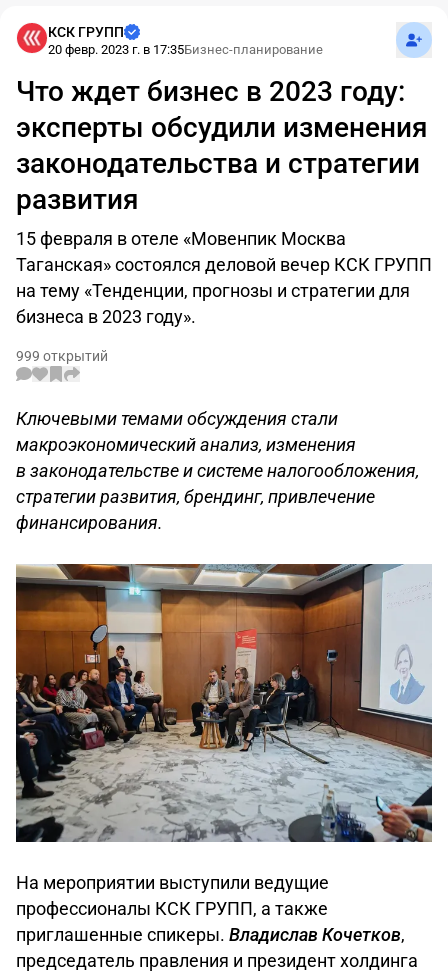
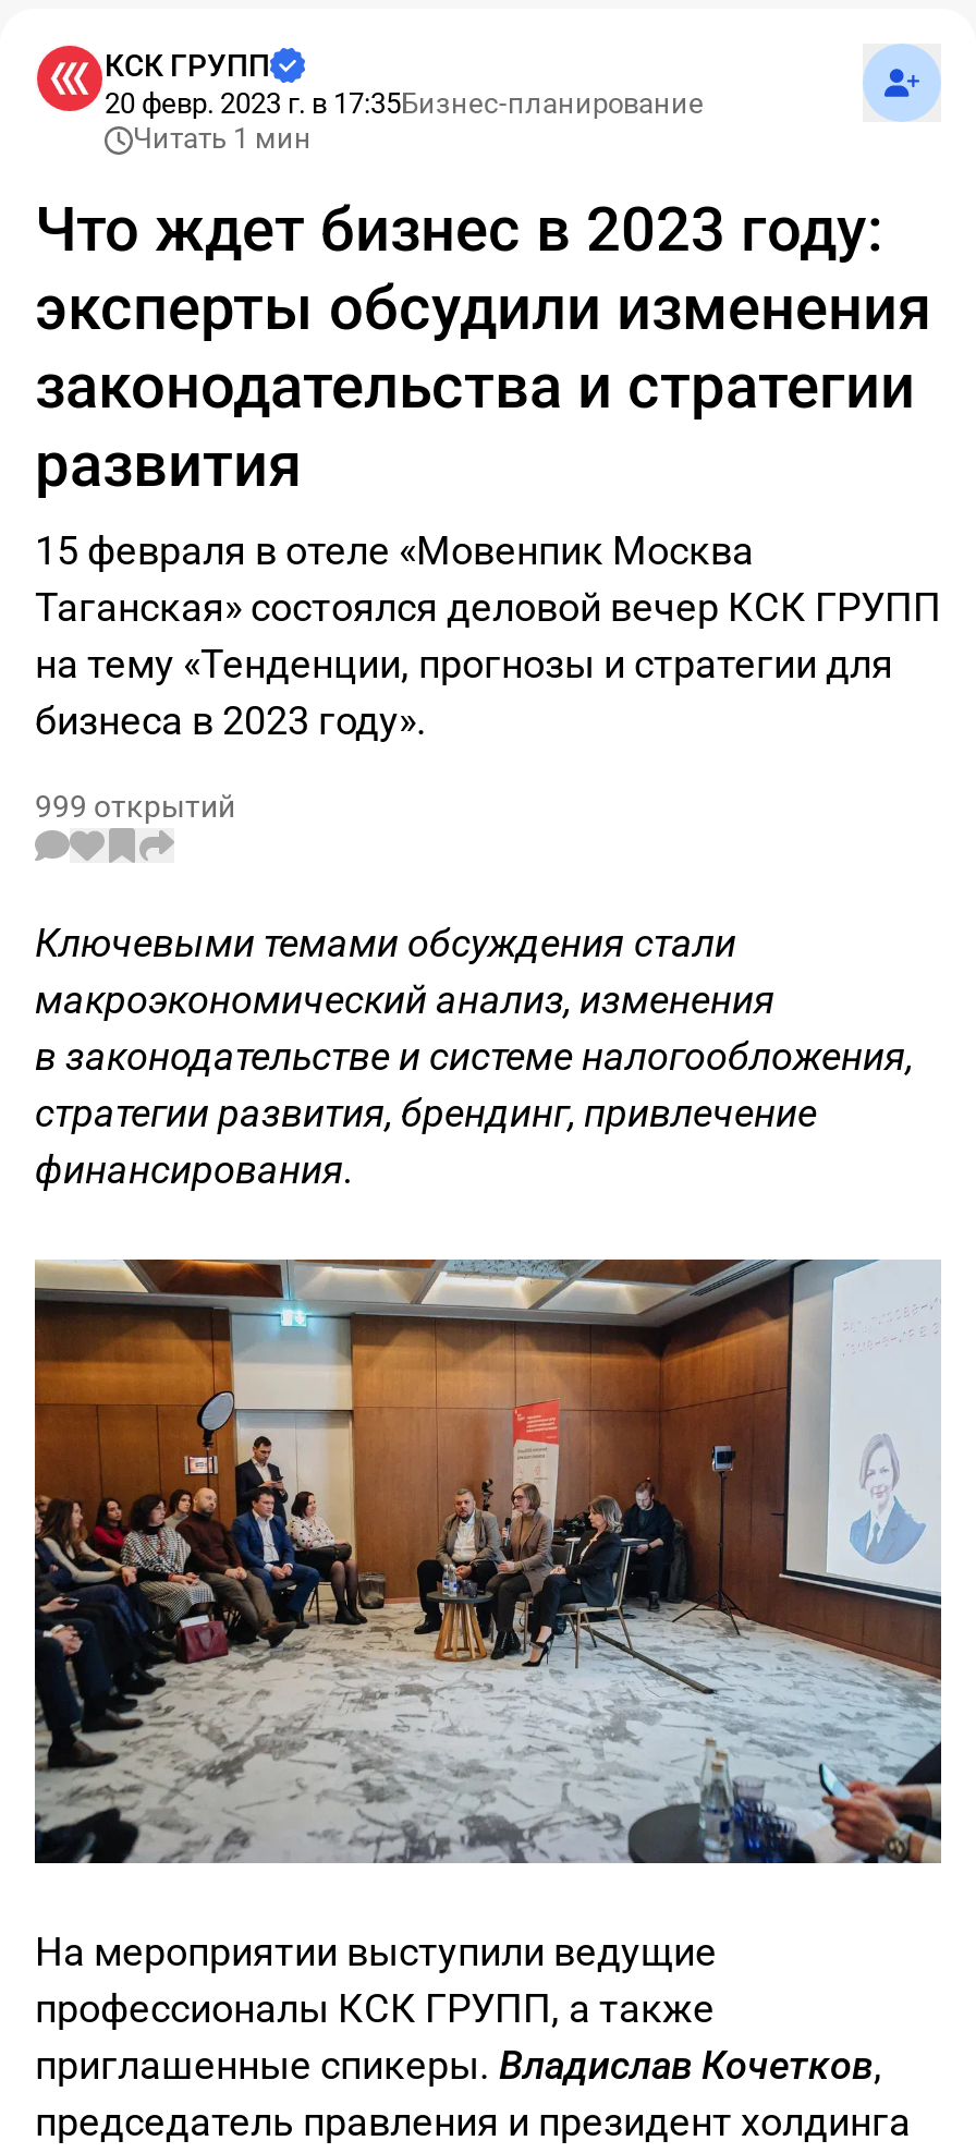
none -> [133,122,312,155] Читать 1 мин

